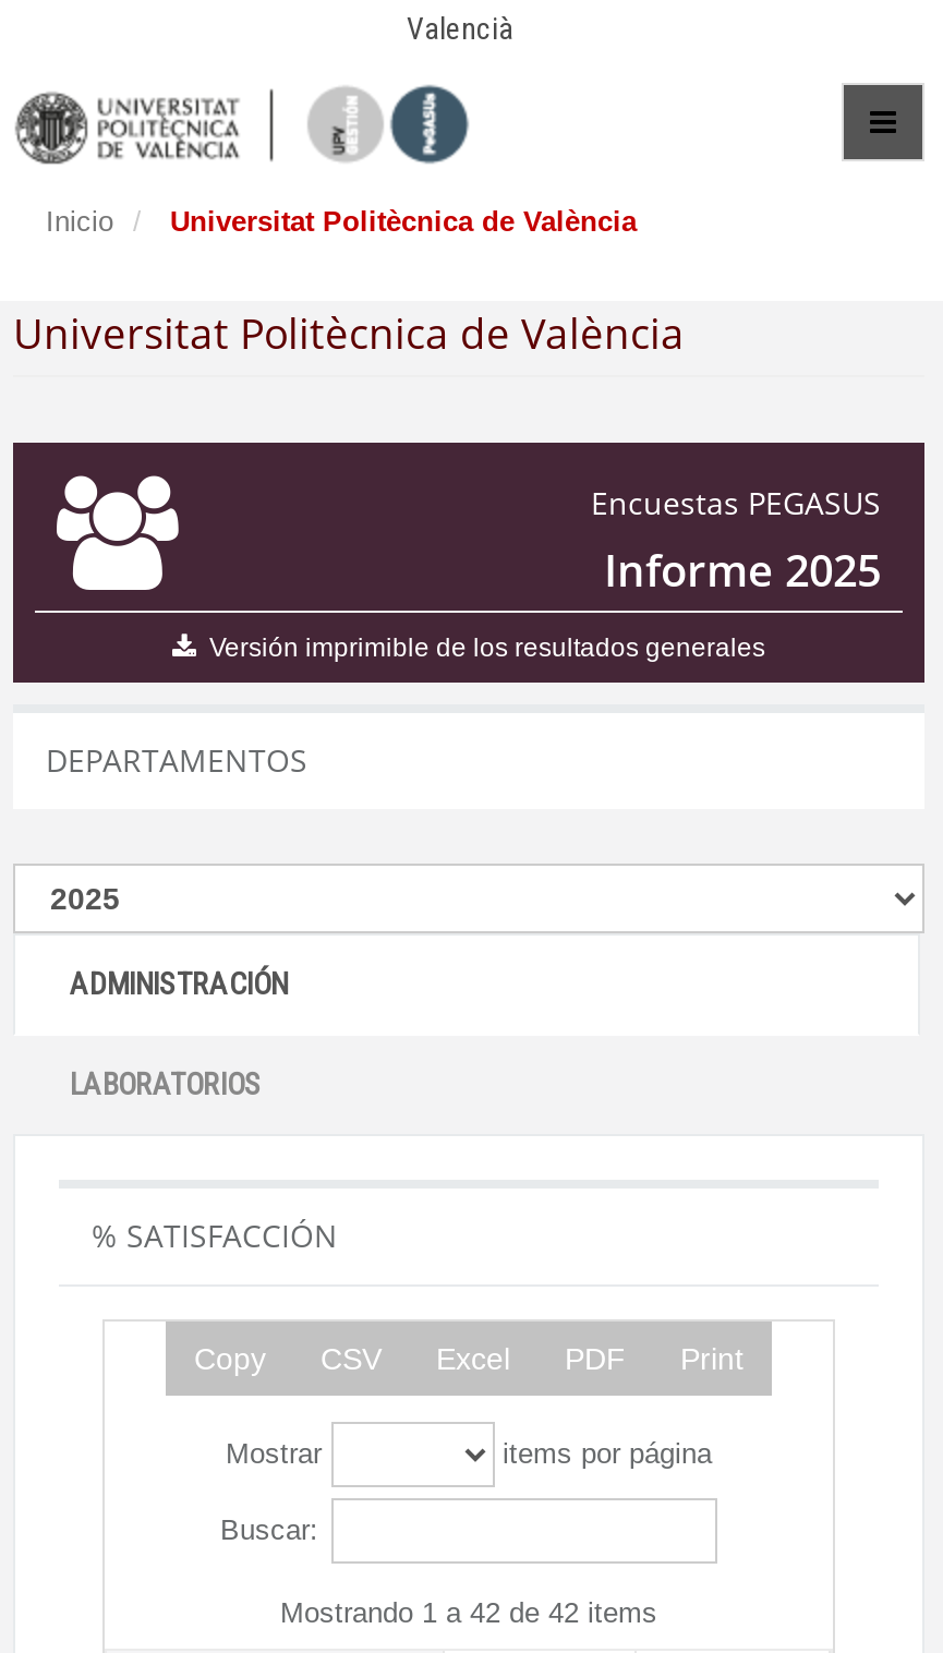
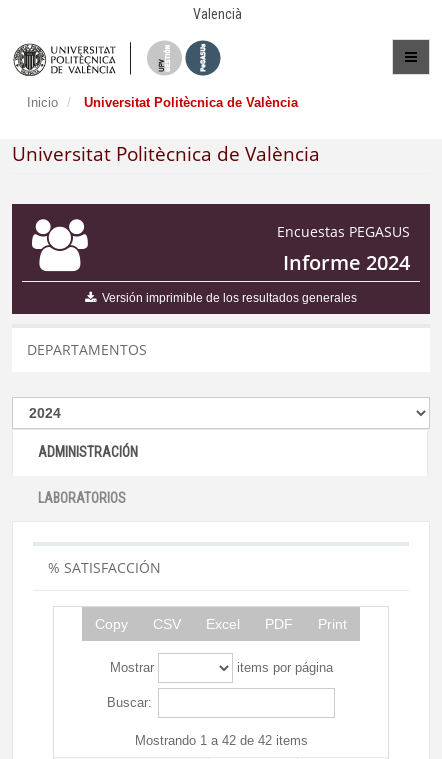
[604,541,881,600] Informe 2025 -> [283,249,410,276] Informe 2024

